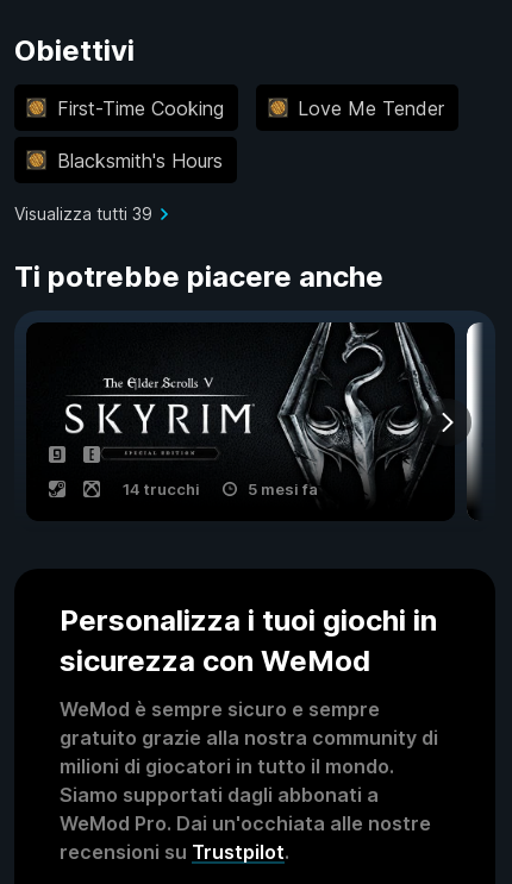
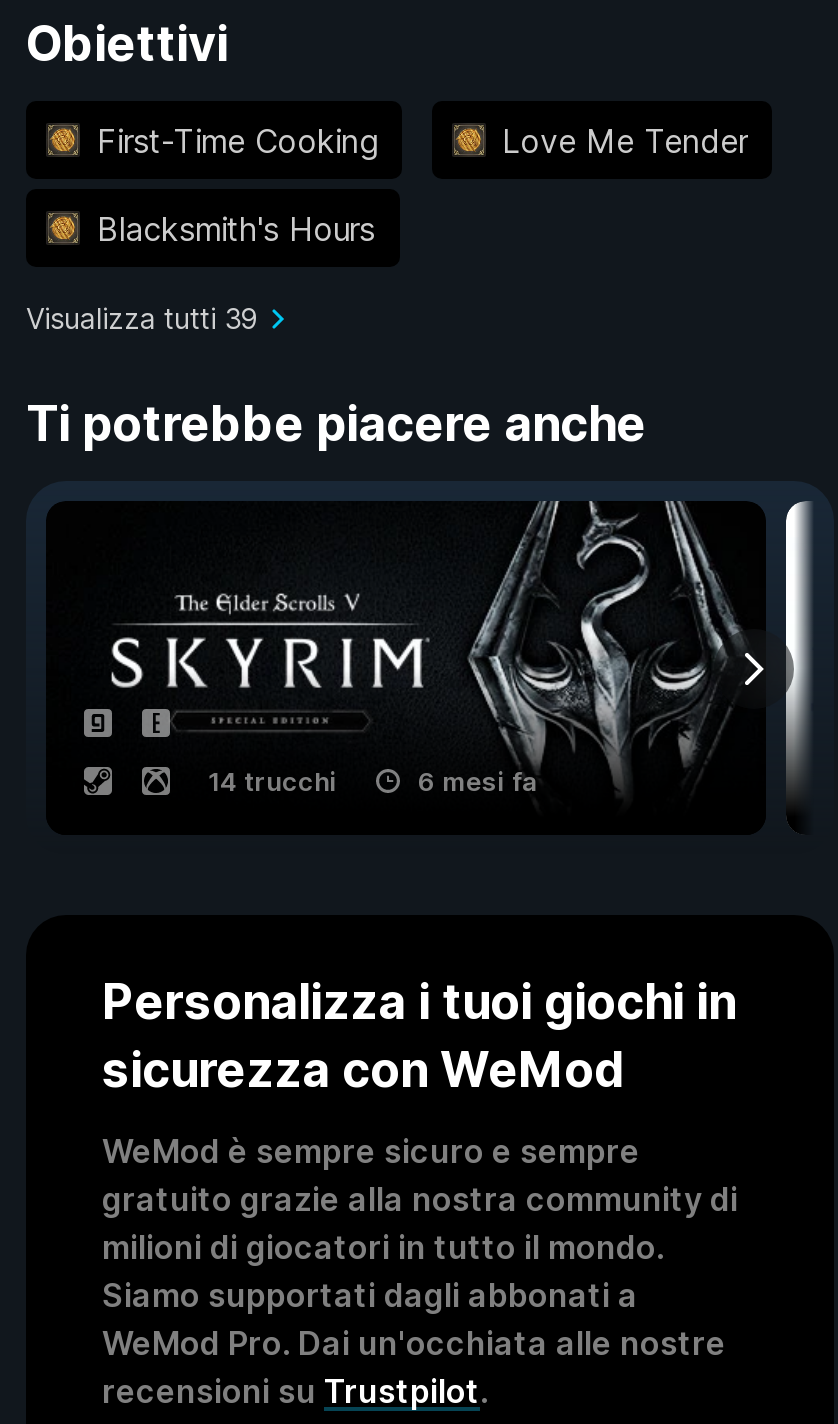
[248,480,318,499] 5 mesi fa -> [418,766,538,798] 6 mesi fa

